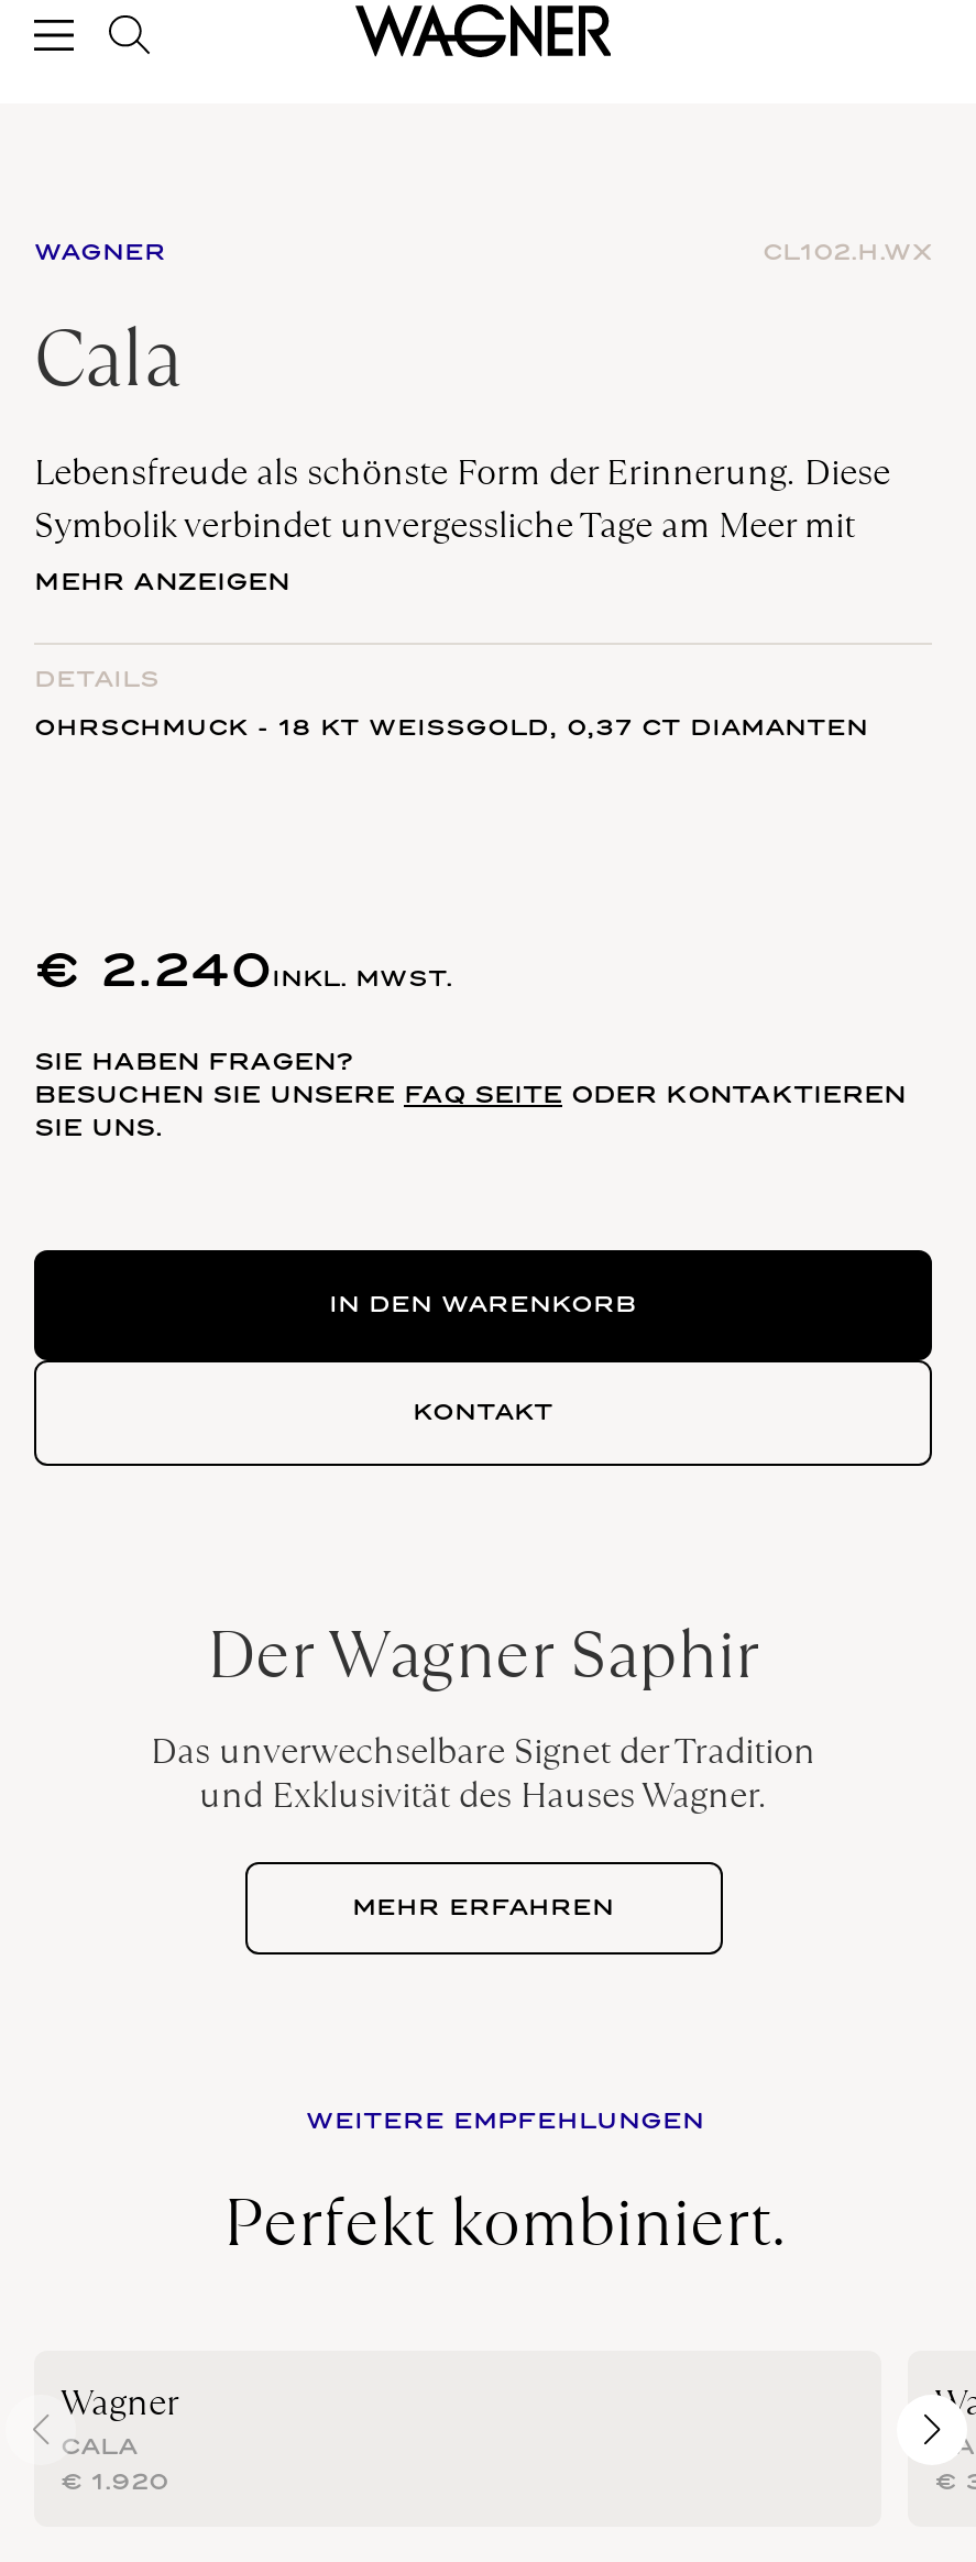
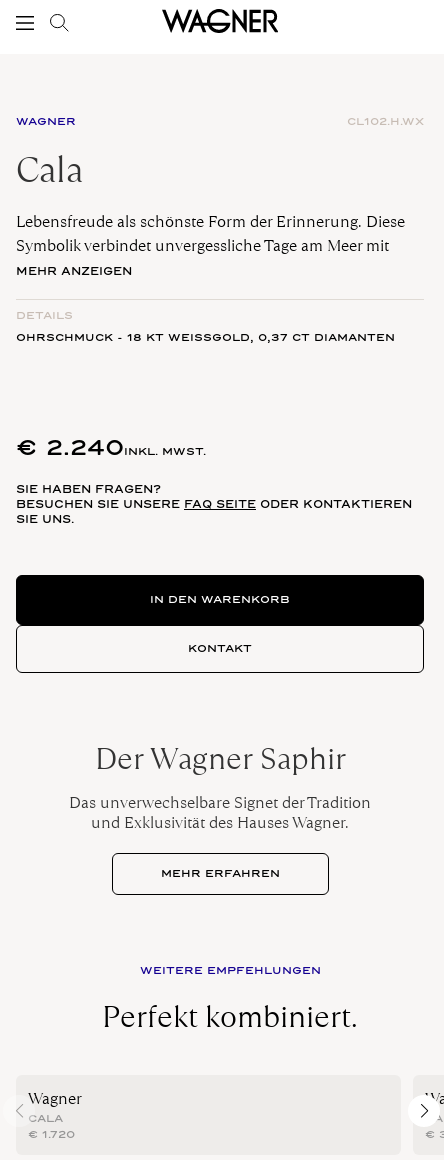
[61,2467,168,2496] €1.920 -> [28,1128,75,1141] €1.720

